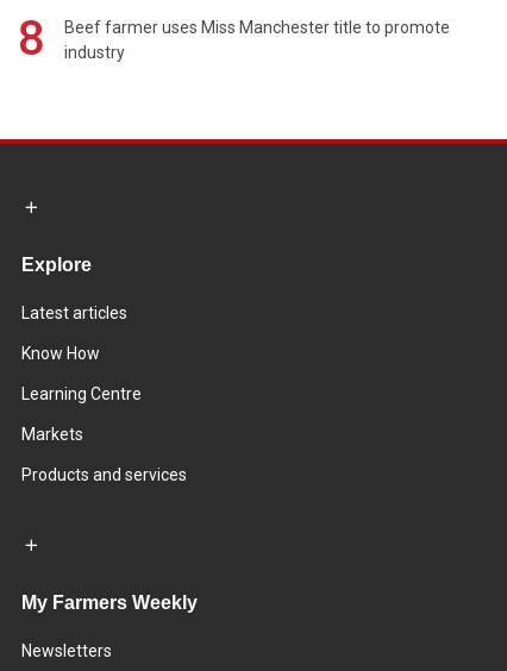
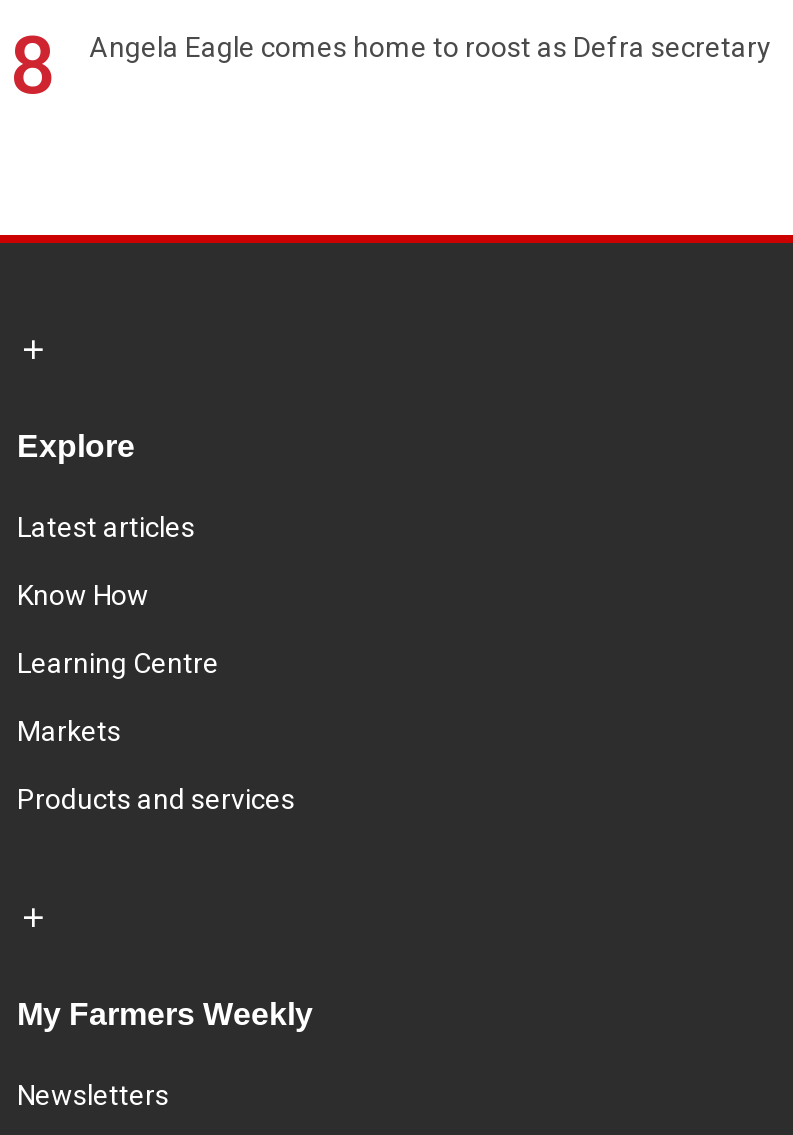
[64,18,450,62] Beef farmer uses Miss Manchester title to promote | industry -> [89,31,771,63] Angela Eagle comes home to roost as Defra secretary

